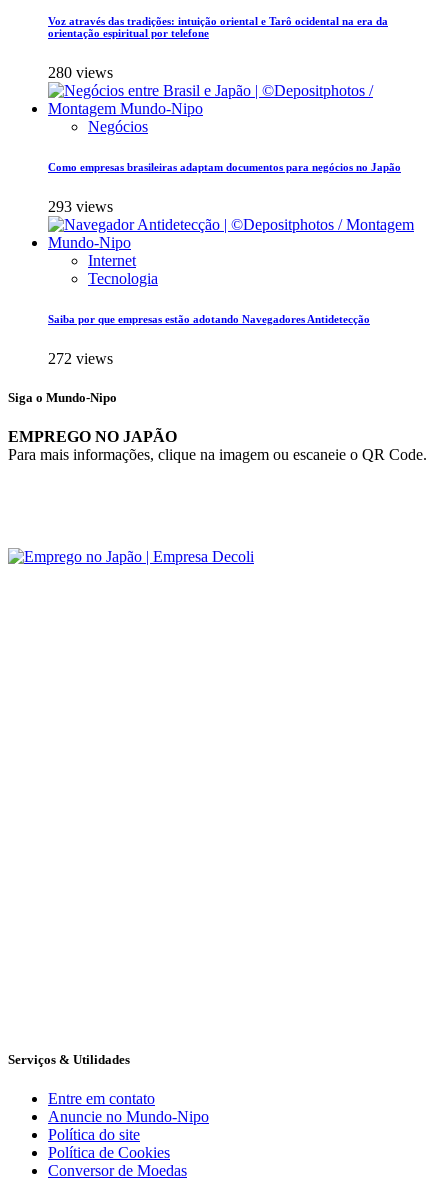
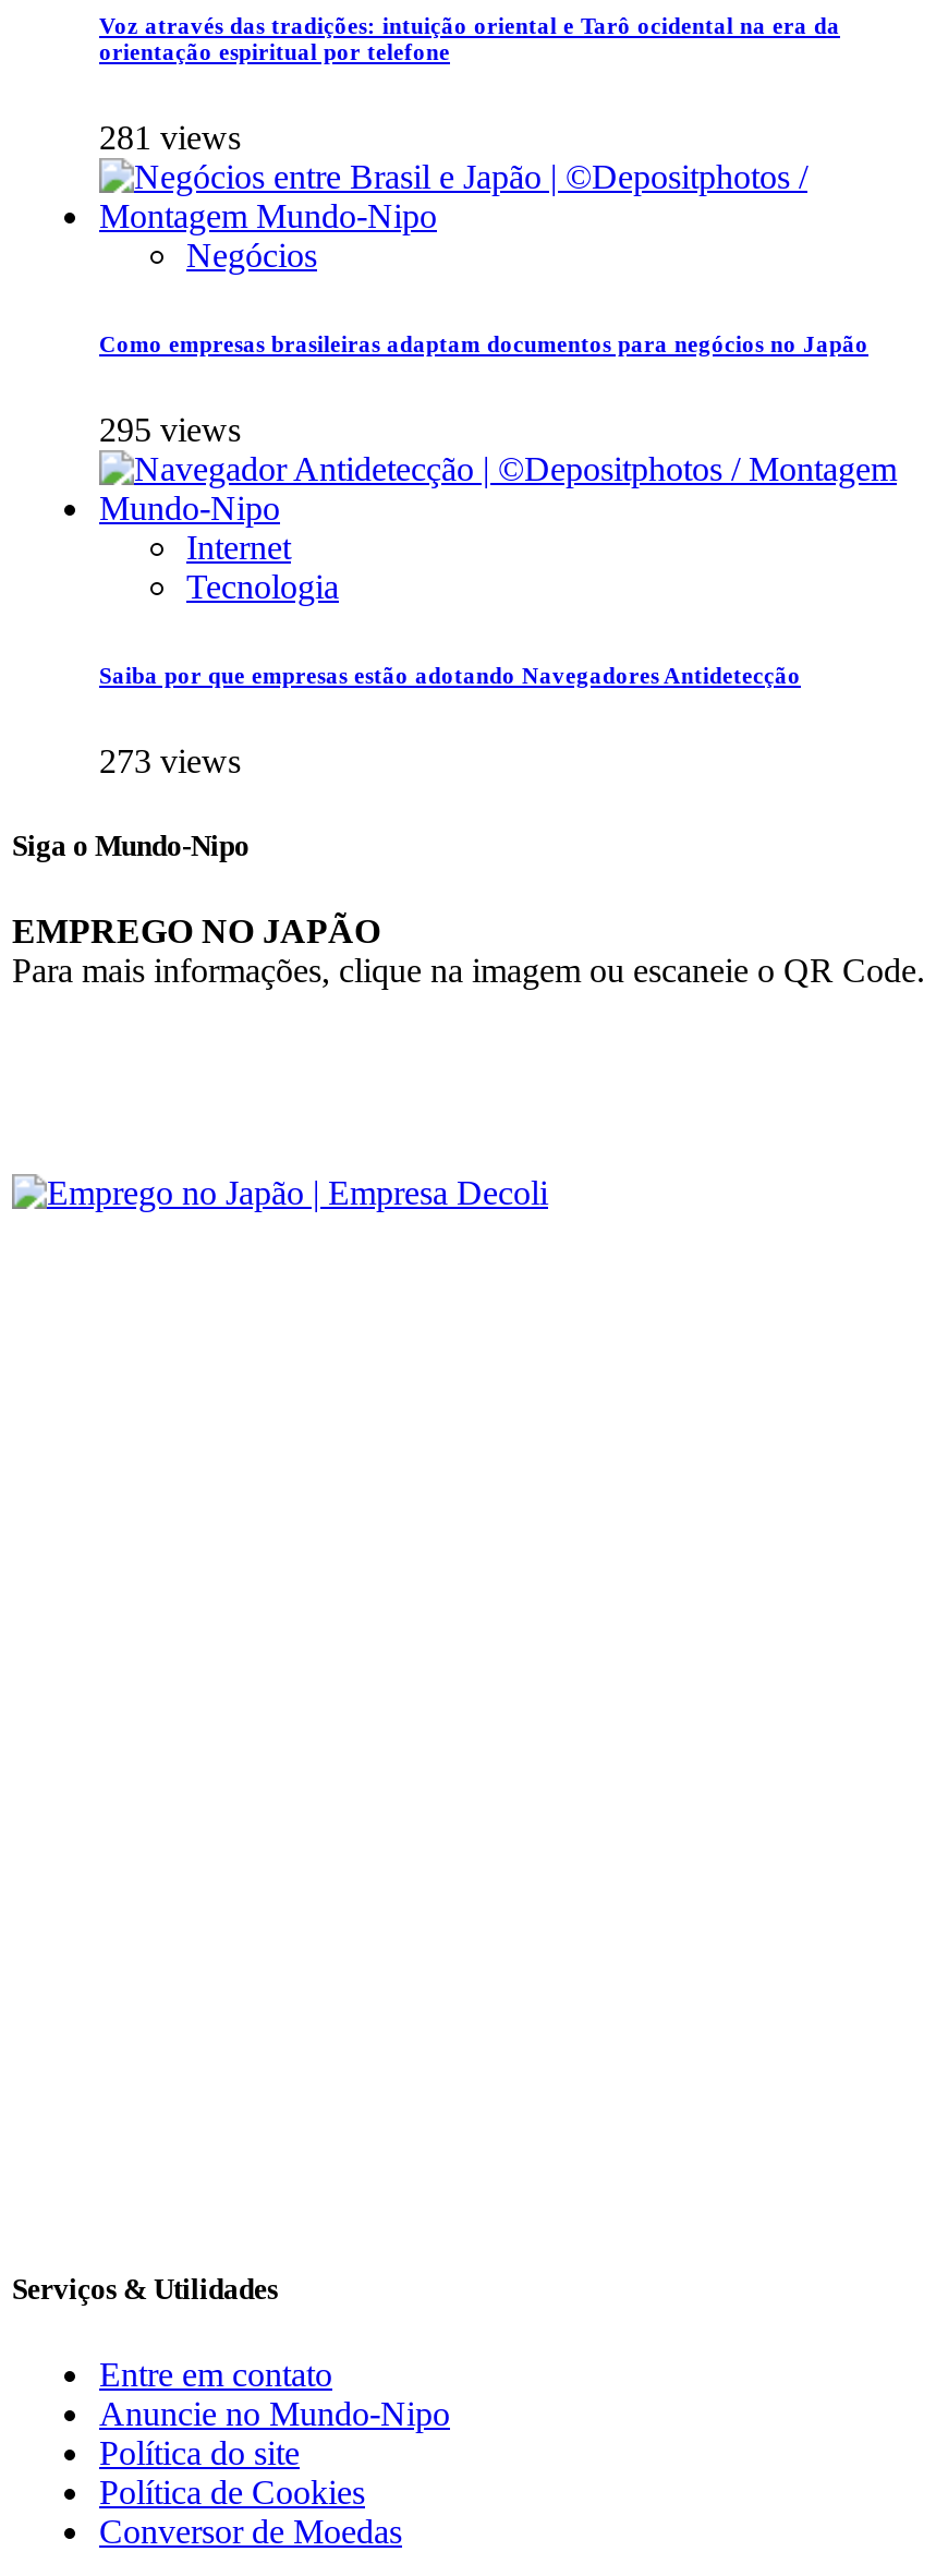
[48,64,113,81] 280 views -> [99,118,241,155] 281 views
[48,198,113,215] 293 views -> [99,411,241,448] 295 views
[48,350,113,367] 272 views -> [99,742,241,779] 273 views

